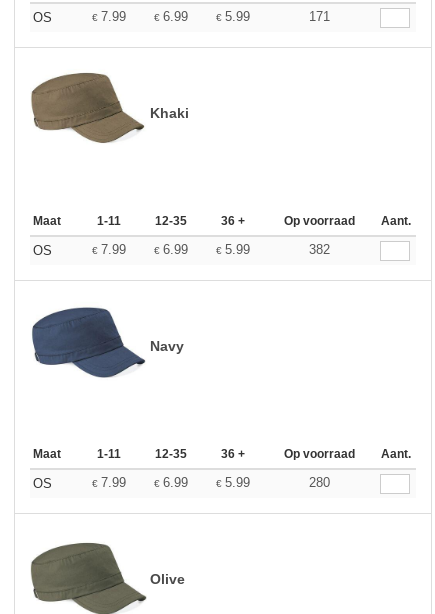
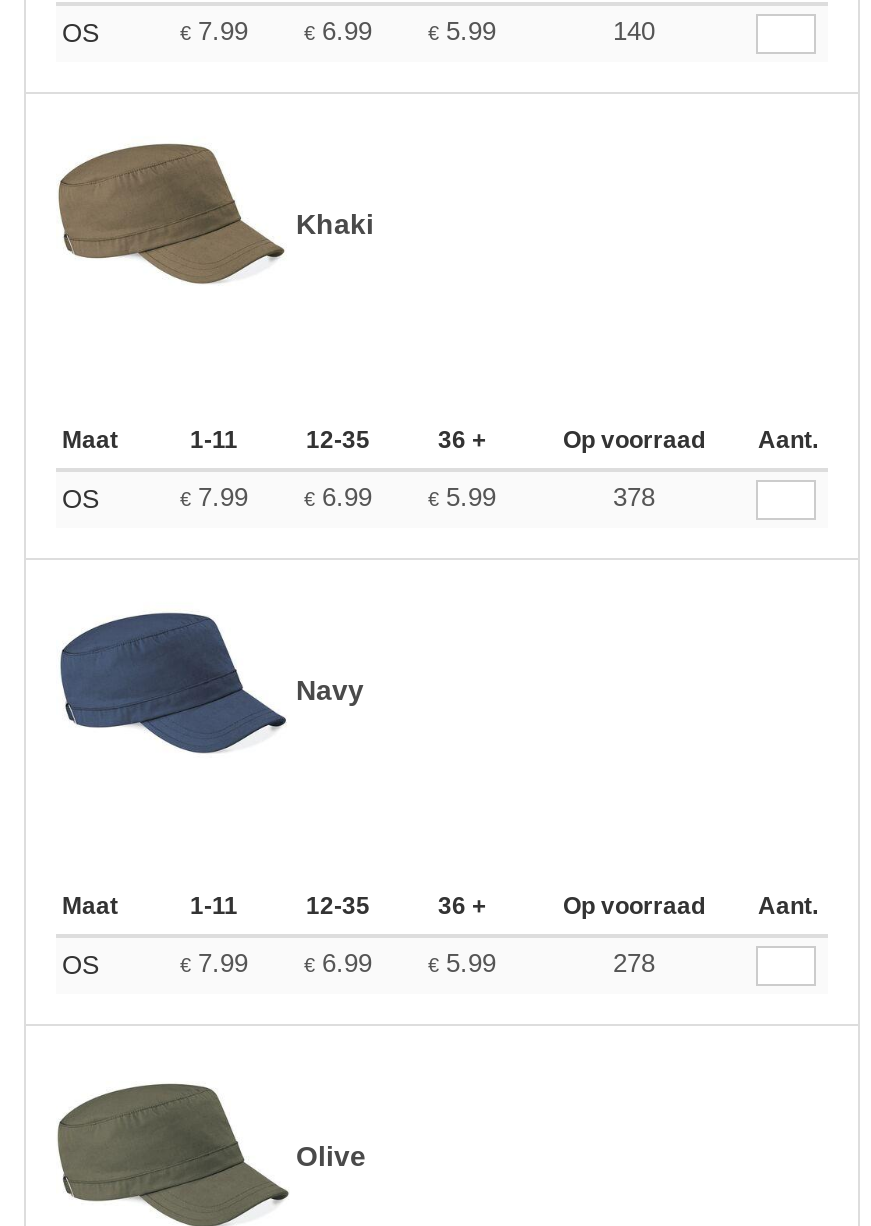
[308,9,329,24] 171 -> [613,16,655,46] 140
[308,242,329,257] 382 -> [613,482,655,512] 378
[308,475,329,490] 280 -> [613,948,655,978] 278

